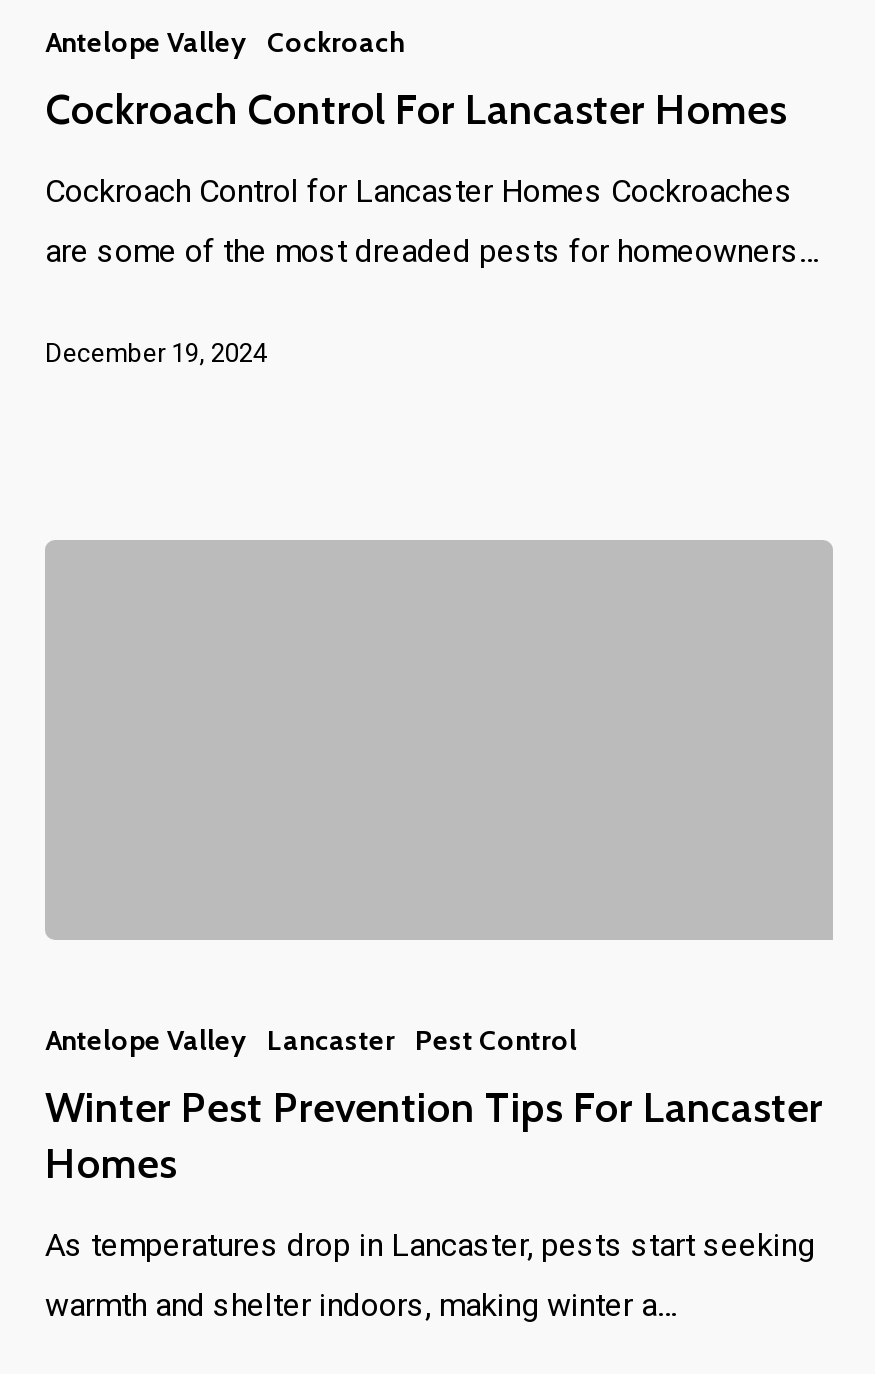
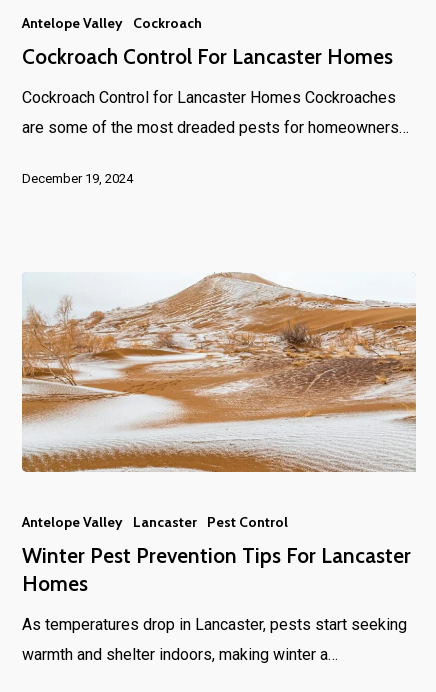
none -> [21,273,417,473] [image]

